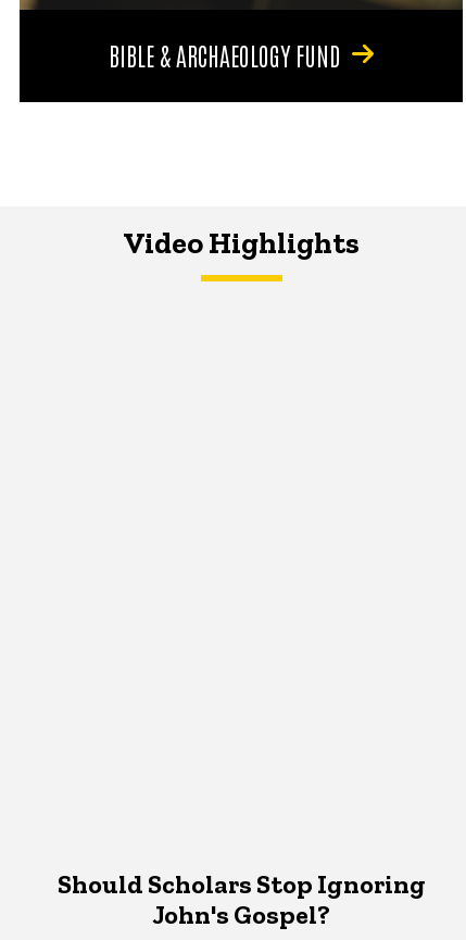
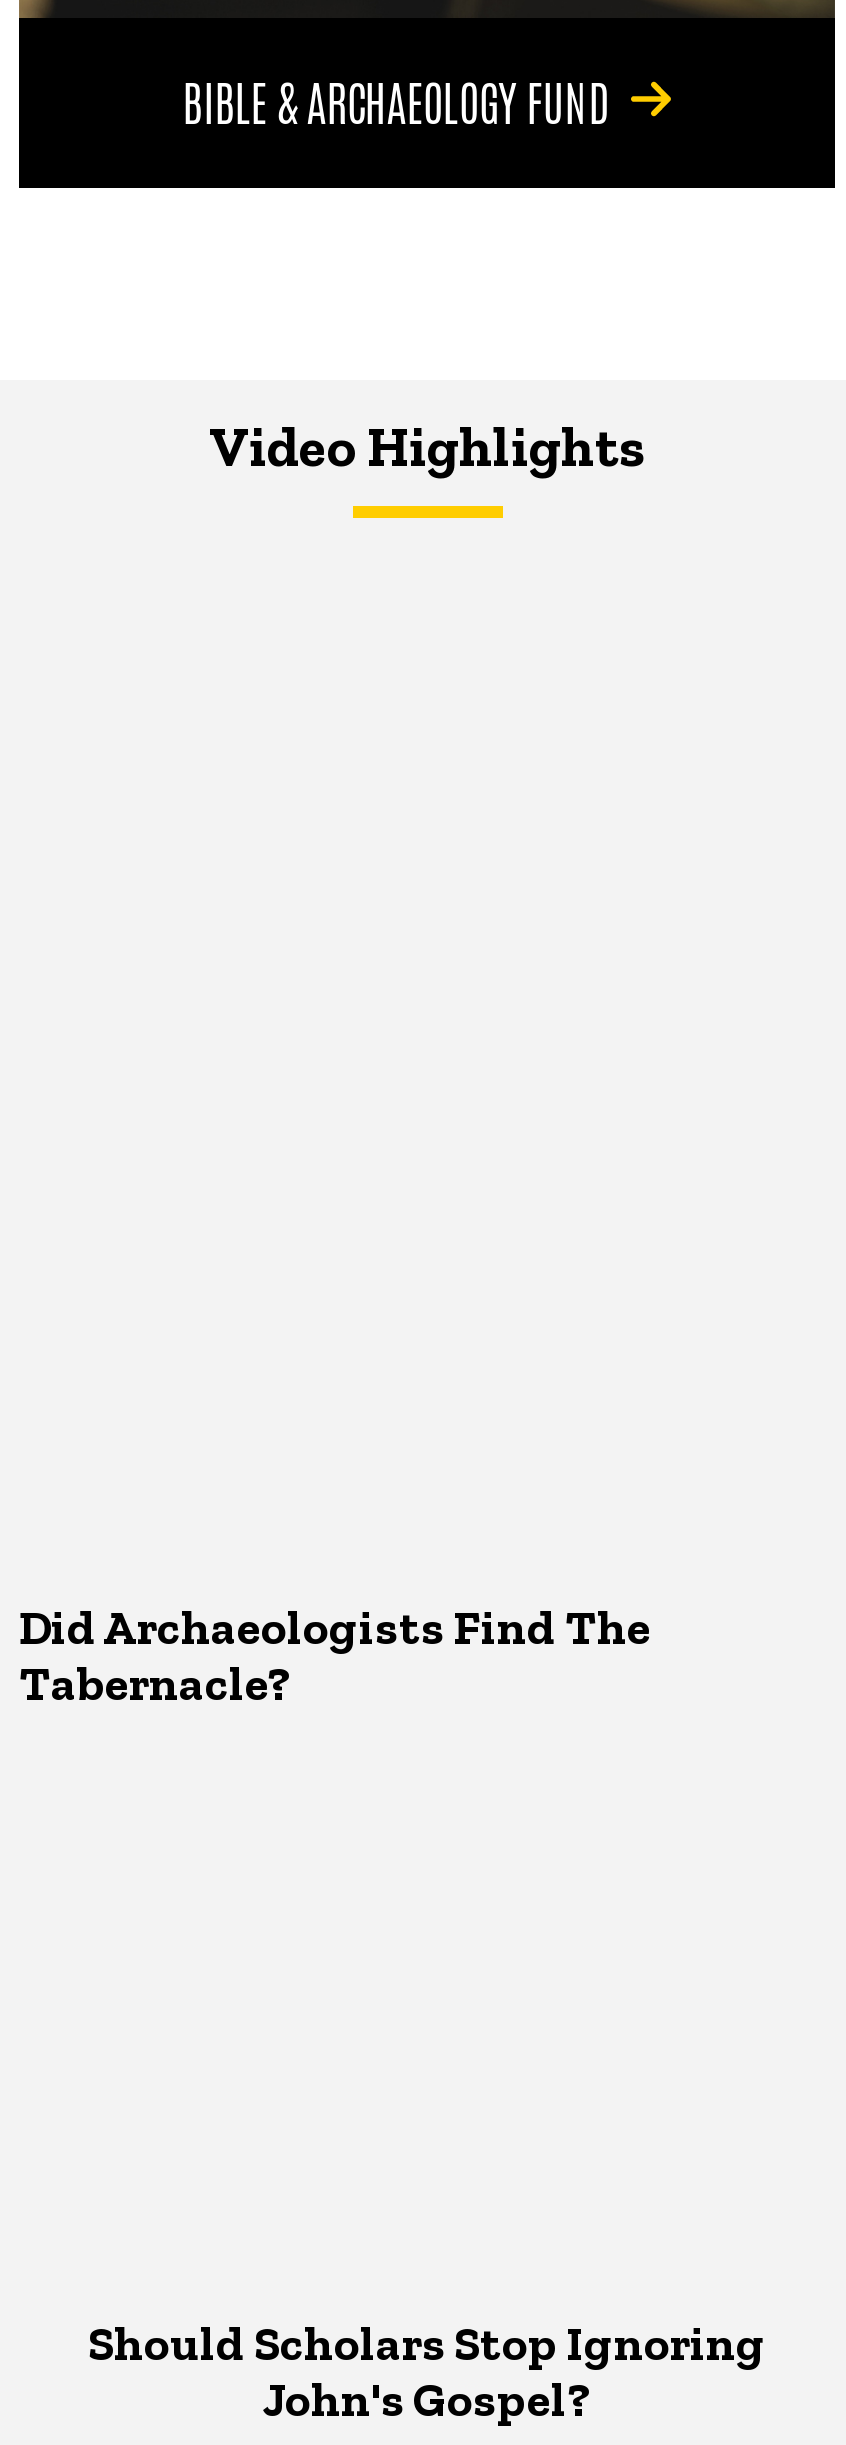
none -> [19,1598,651,1712] Did Archaeologists Find The | Tabernacle?

